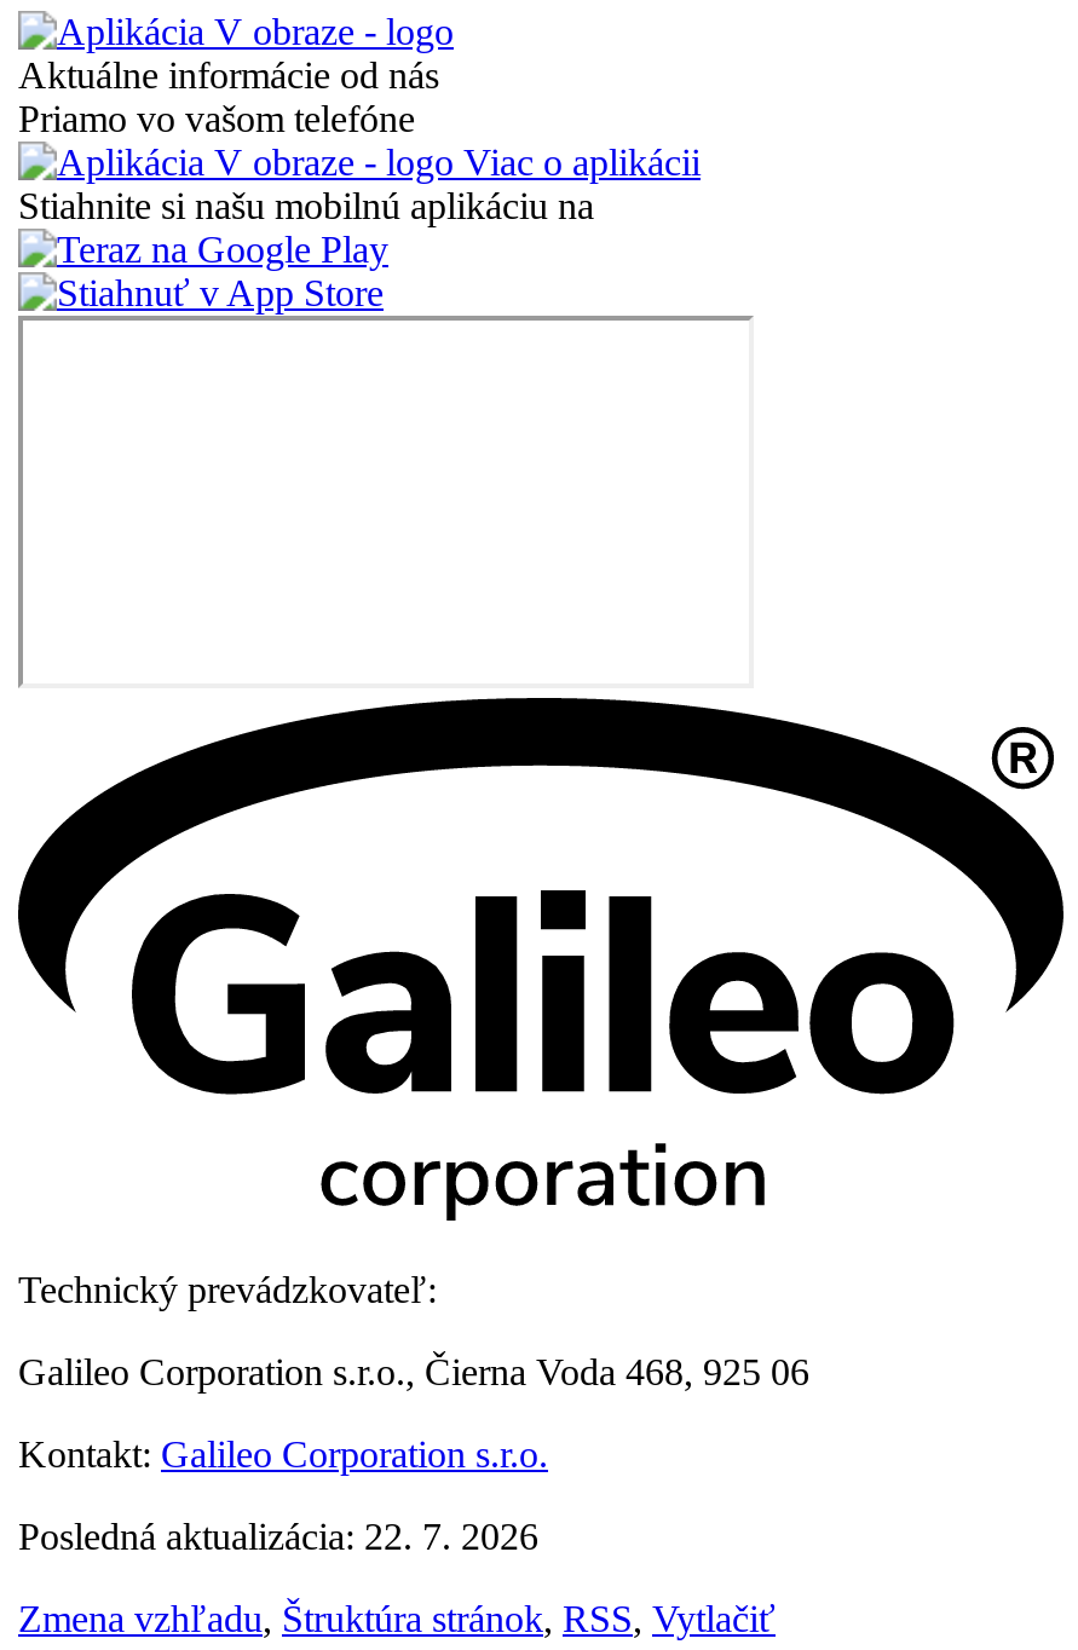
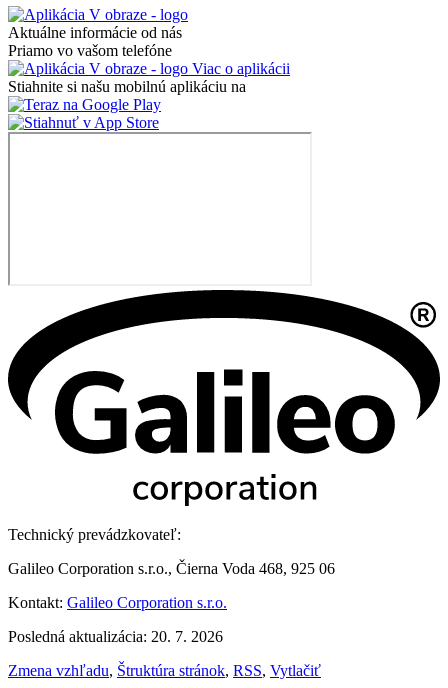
[18,1515,538,1556] Posledná aktualizácia: 22. 7. 2026 -> [8,628,223,645] Posledná aktualizácia: 20. 7. 2026

